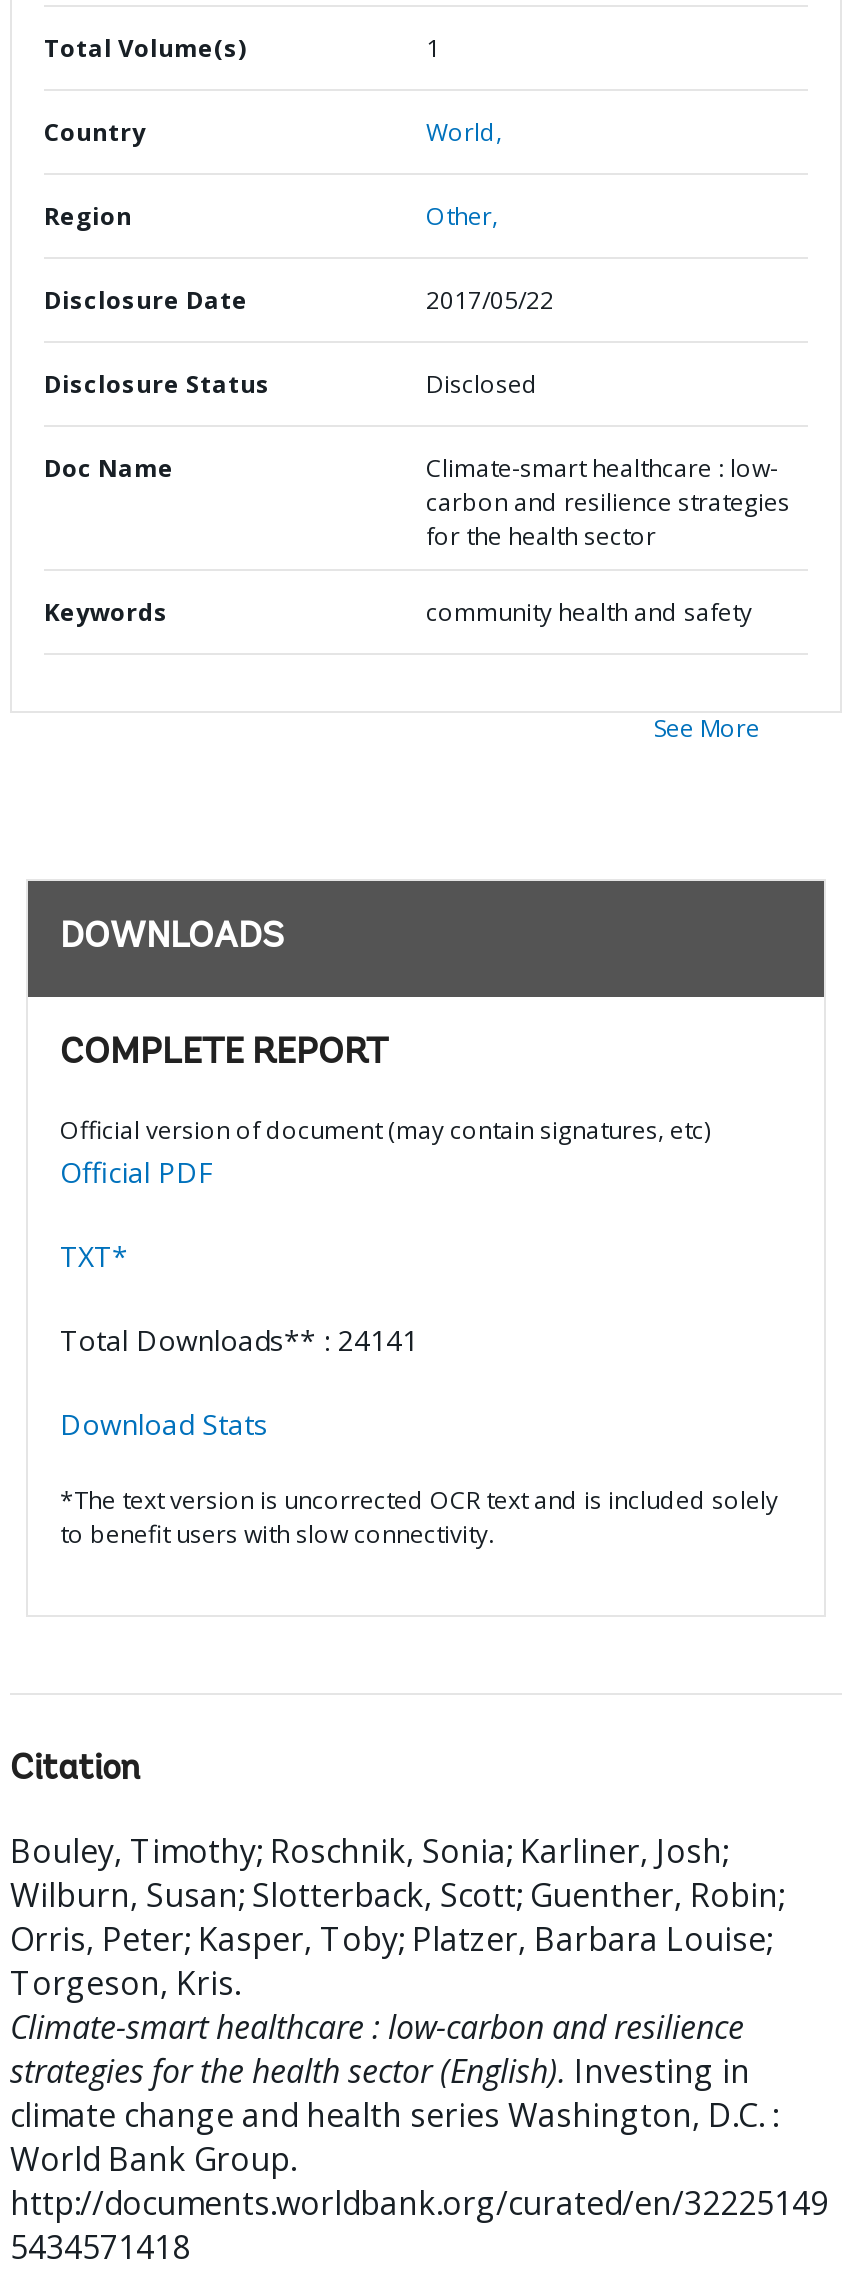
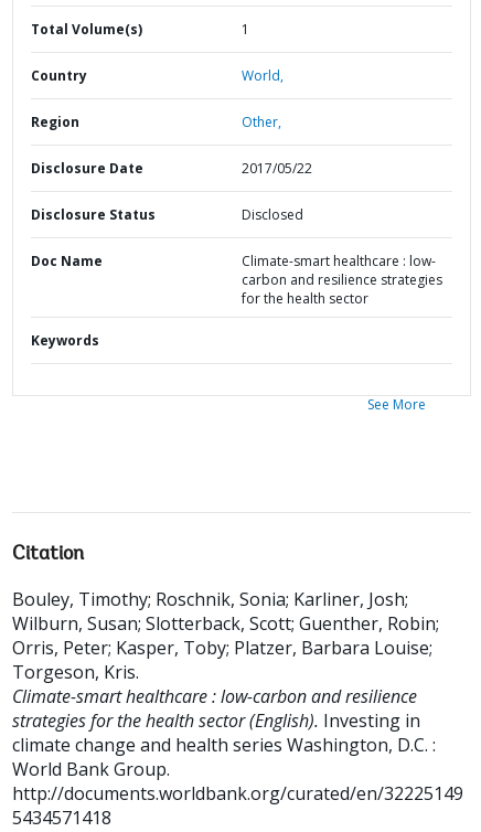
[426,595,752,629] community health and safety -> none
[60,921,778,1551] DOWNLOADS | COMPLETE REPORT | Official version of document (may contain signatures, etc) | Official PDF | TXT* | Total Downloads** : 24141 | Download Stats | *The text version is uncorrected OCR text and is included solely | to benefit users with slow connectivity. -> none

